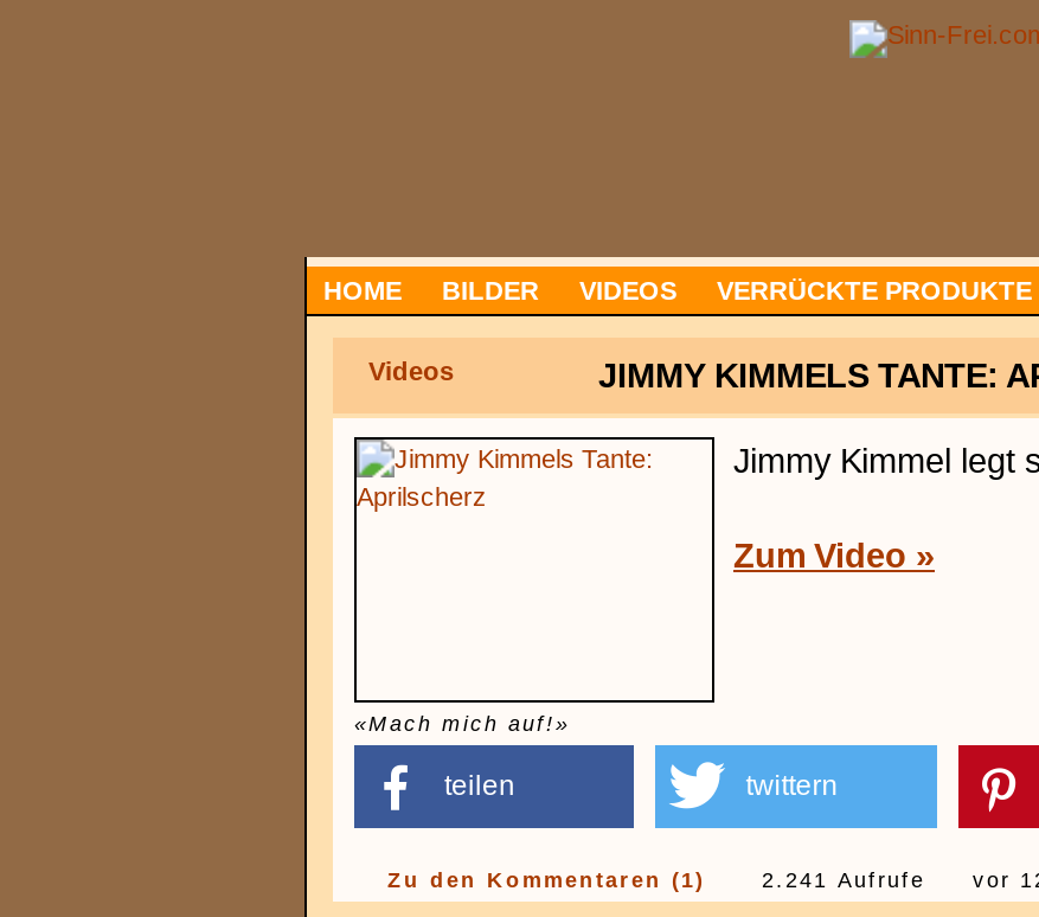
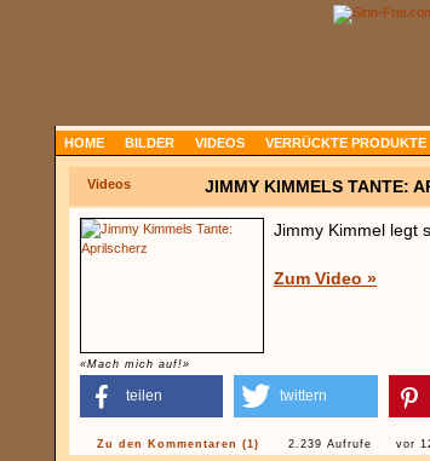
[762,868,925,892] 2.241 Aufrufe -> [288,438,372,450] 2.239 Aufrufe

